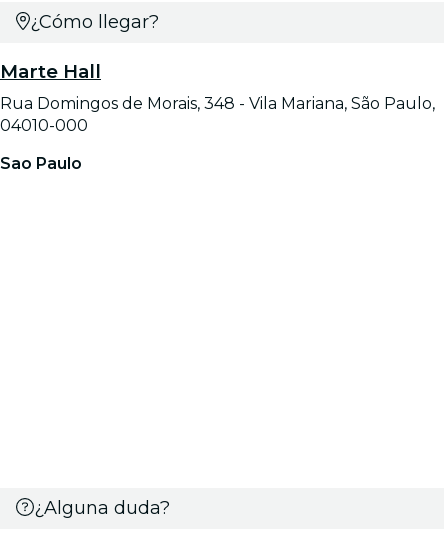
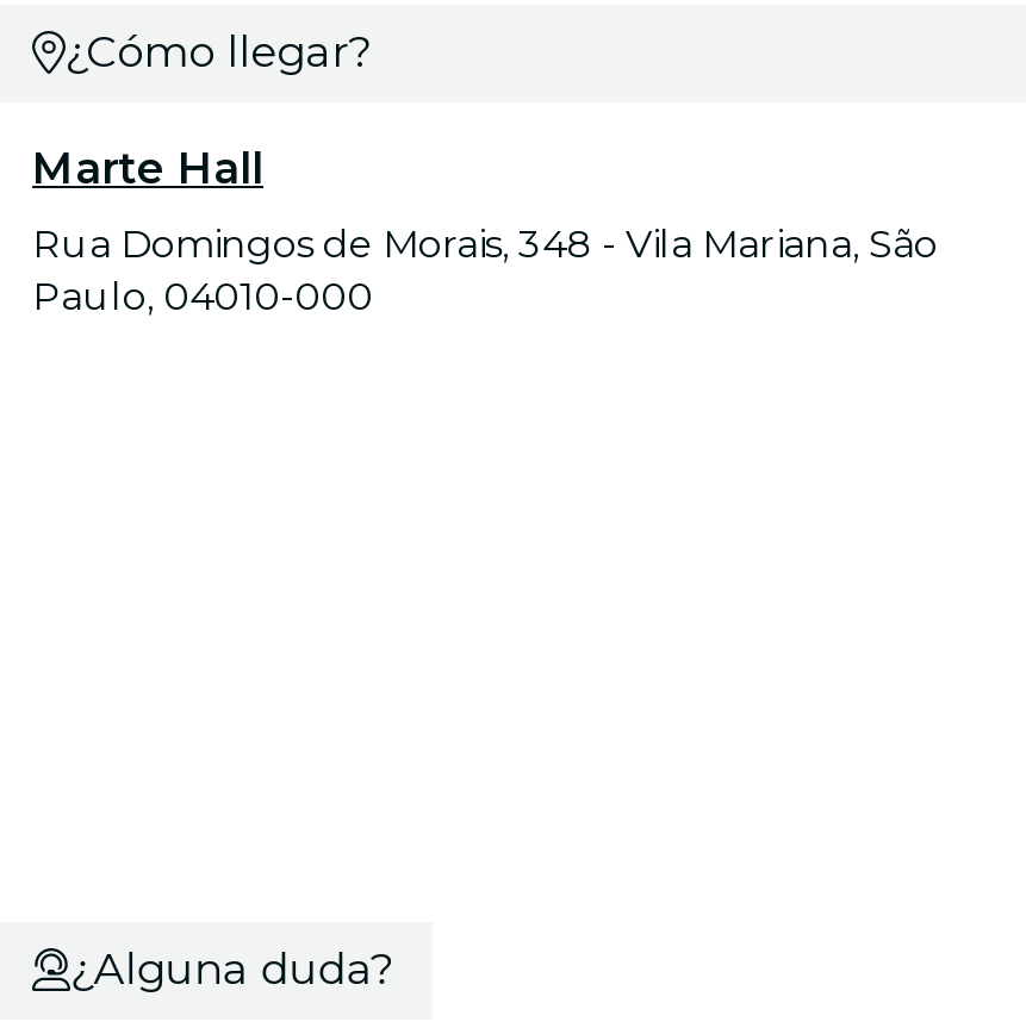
[0,94,435,173] Rua Domingos de Morais, 348 - Vila Mariana, São Paulo, | 04010-000 | Sao Paulo -> [32,220,938,318] Rua Domingos de Morais, 348 - Vila Mariana, São | Paulo, 04010-000

